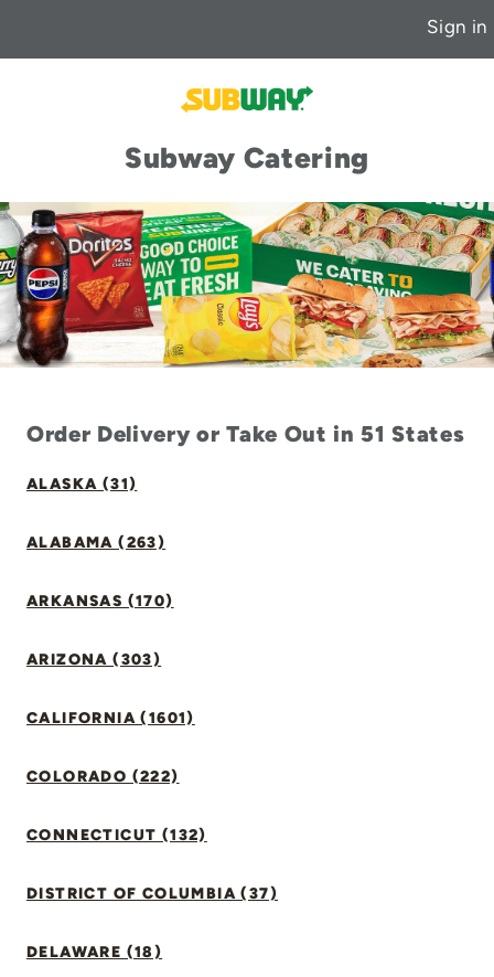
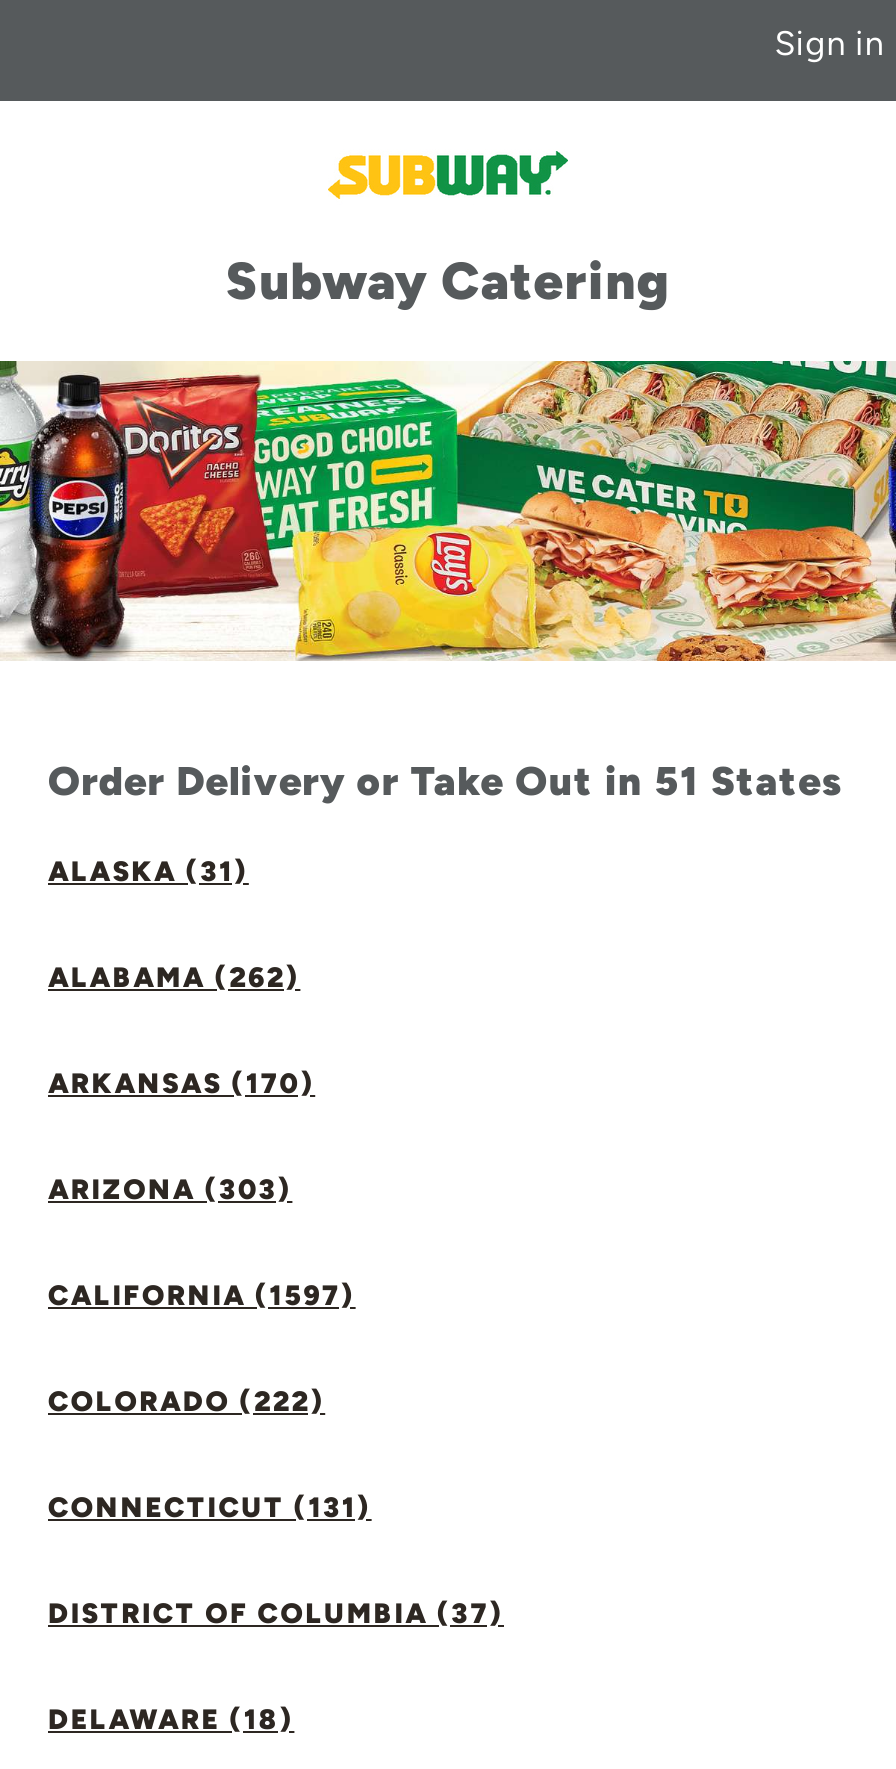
[26,533,166,552] ALABAMA (263) -> [48,961,300,995] ALABAMA (262)
[26,709,195,728] CALIFORNIA (1601) -> [48,1279,356,1313] CALIFORNIA (1597)
[26,826,207,845] CONNECTICUT (132) -> [48,1491,372,1525] CONNECTICUT (131)

